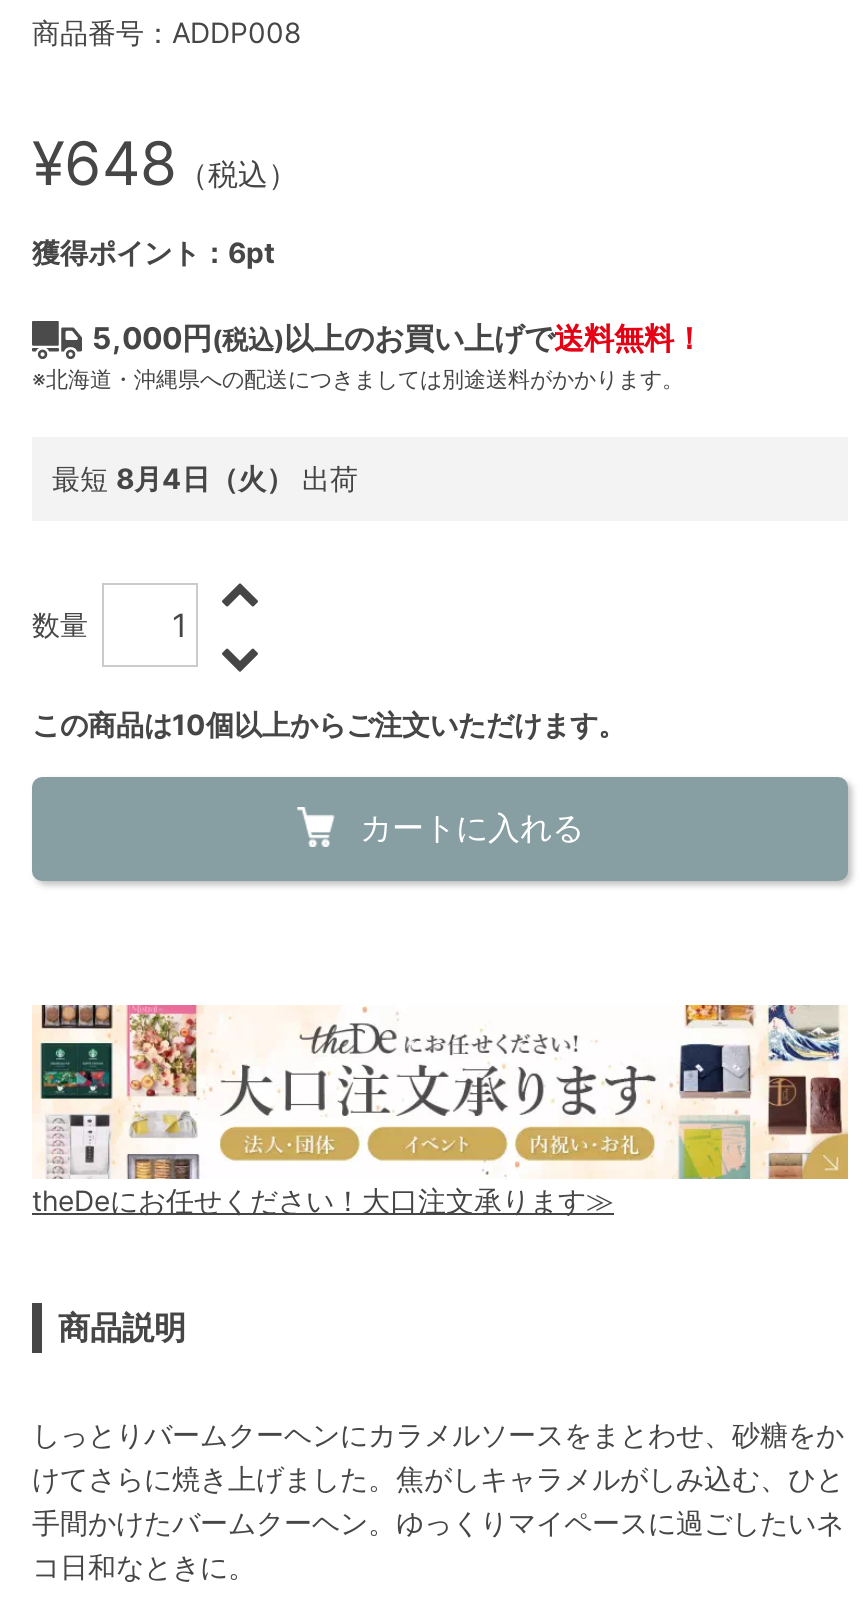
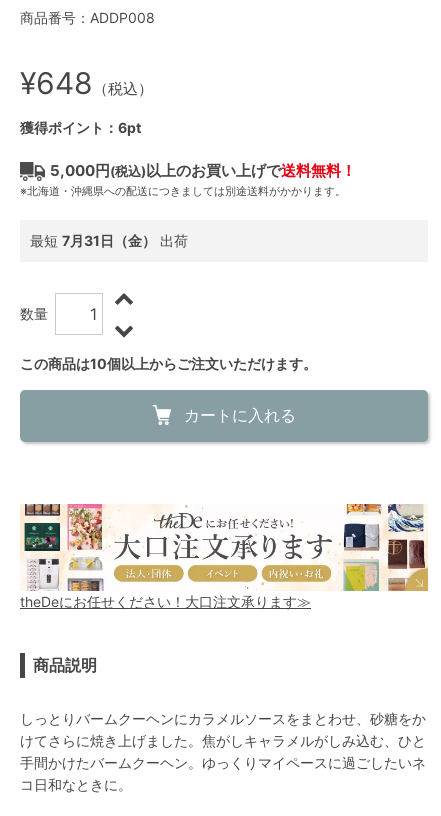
[52,460,358,494] 最短8月4日（火）出荷 -> [30,232,188,249] 最短7月31日（金）出荷

